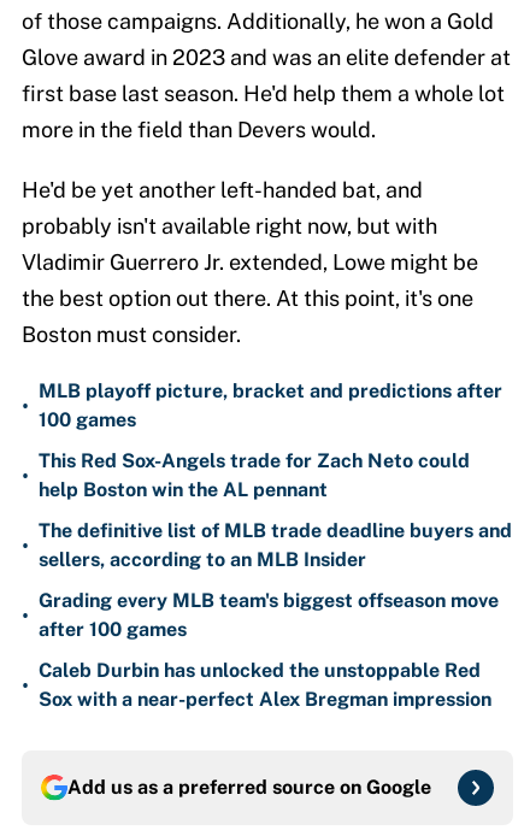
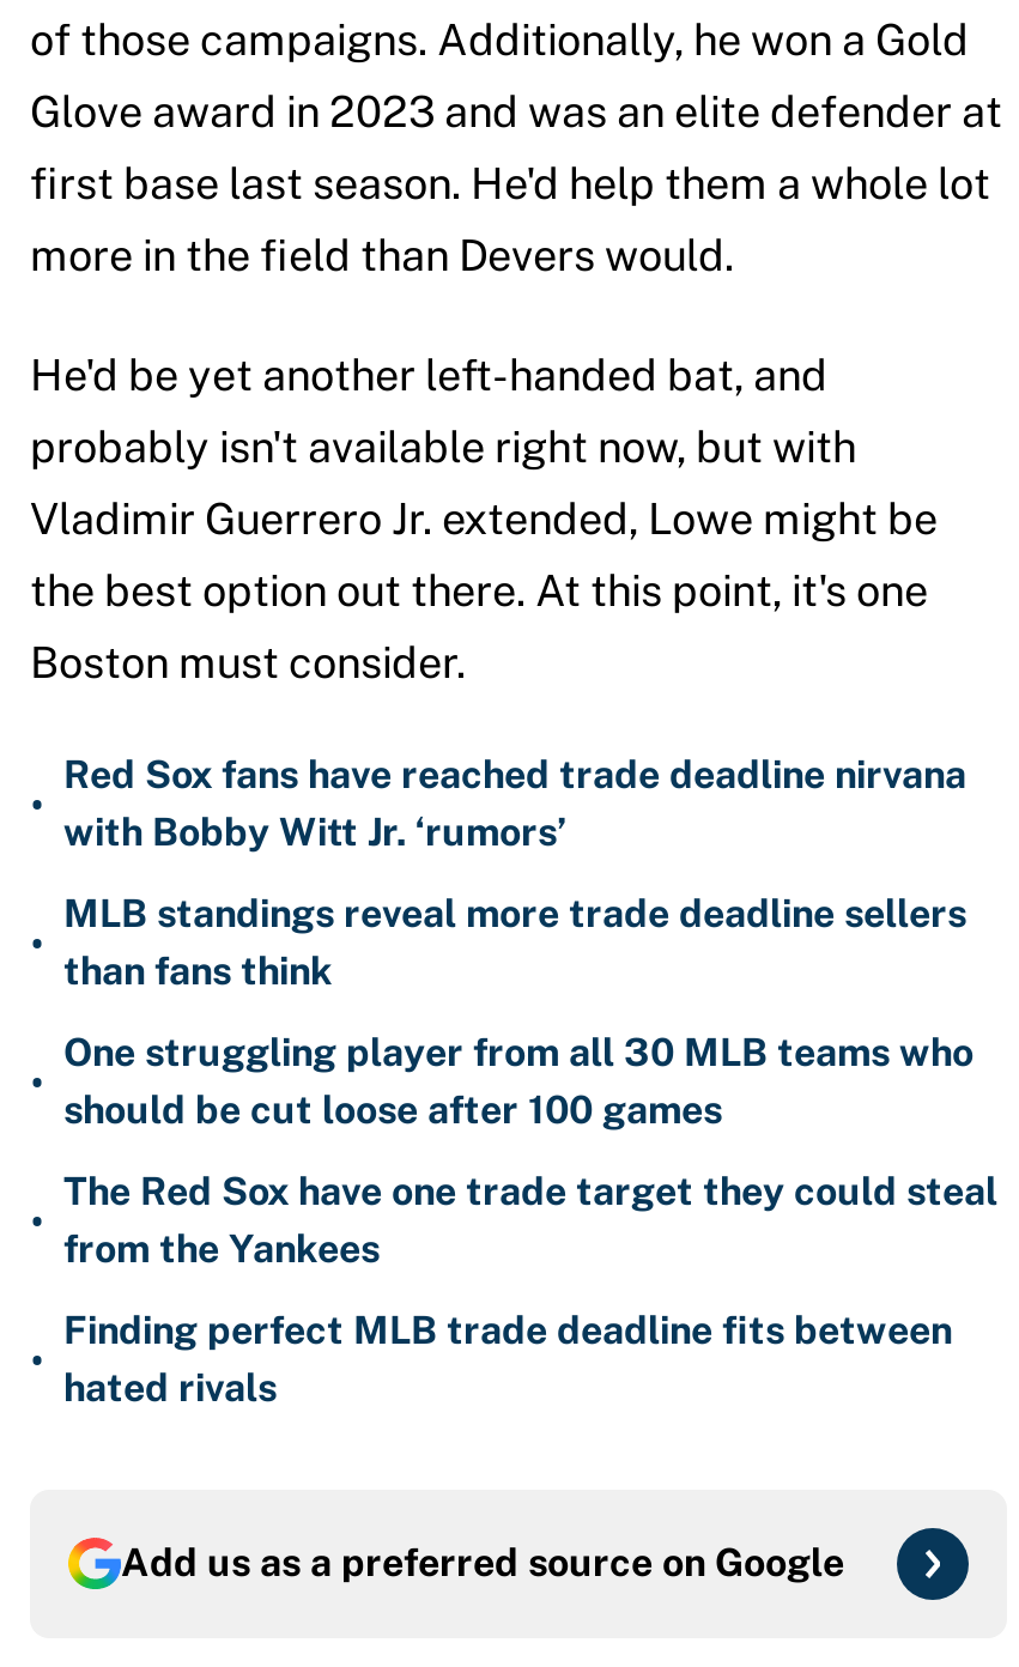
[39,379,502,431] MLB playoff picture, bracket and predictions after | 100 games -> [63,752,966,855] Red Sox fans have reached trade deadline nirvana | with Bobby Witt Jr. ‘rumors’
[39,449,470,501] This Red Sox-Angels trade for Zach Neto could | help Boston win the AL pennant -> [63,891,966,994] MLB standings reveal more trade deadline sellers | than fans think
[39,519,512,571] The definitive list of MLB trade deadline buyers and | sellers, according to an MLB Insider -> [63,1030,973,1133] One struggling player from all 30 MLB teams who | should be cut loose after 100 games
[39,589,499,641] Grading every MLB team's biggest offseason move | after 100 games -> [63,1169,997,1272] The Red Sox have one trade target they could steal | from the Yankees
[39,659,491,711] Caleb Durbin has unlocked the unstoppable Red | Sox with a near-perfect Alex Bregman impression -> [63,1308,952,1411] Finding perfect MLB trade deadline fits between | hated rivals

